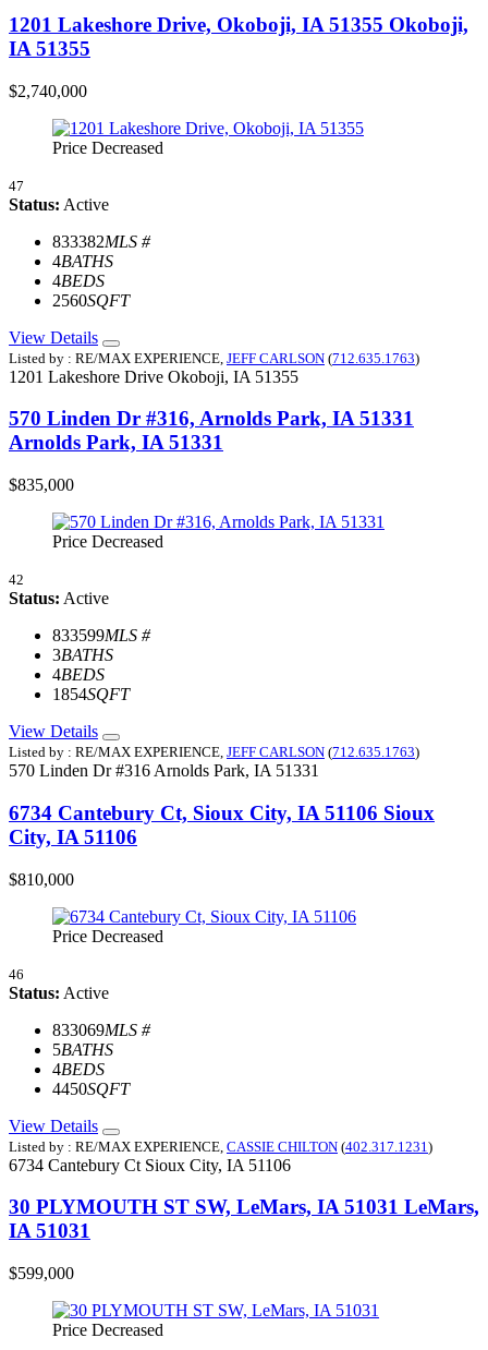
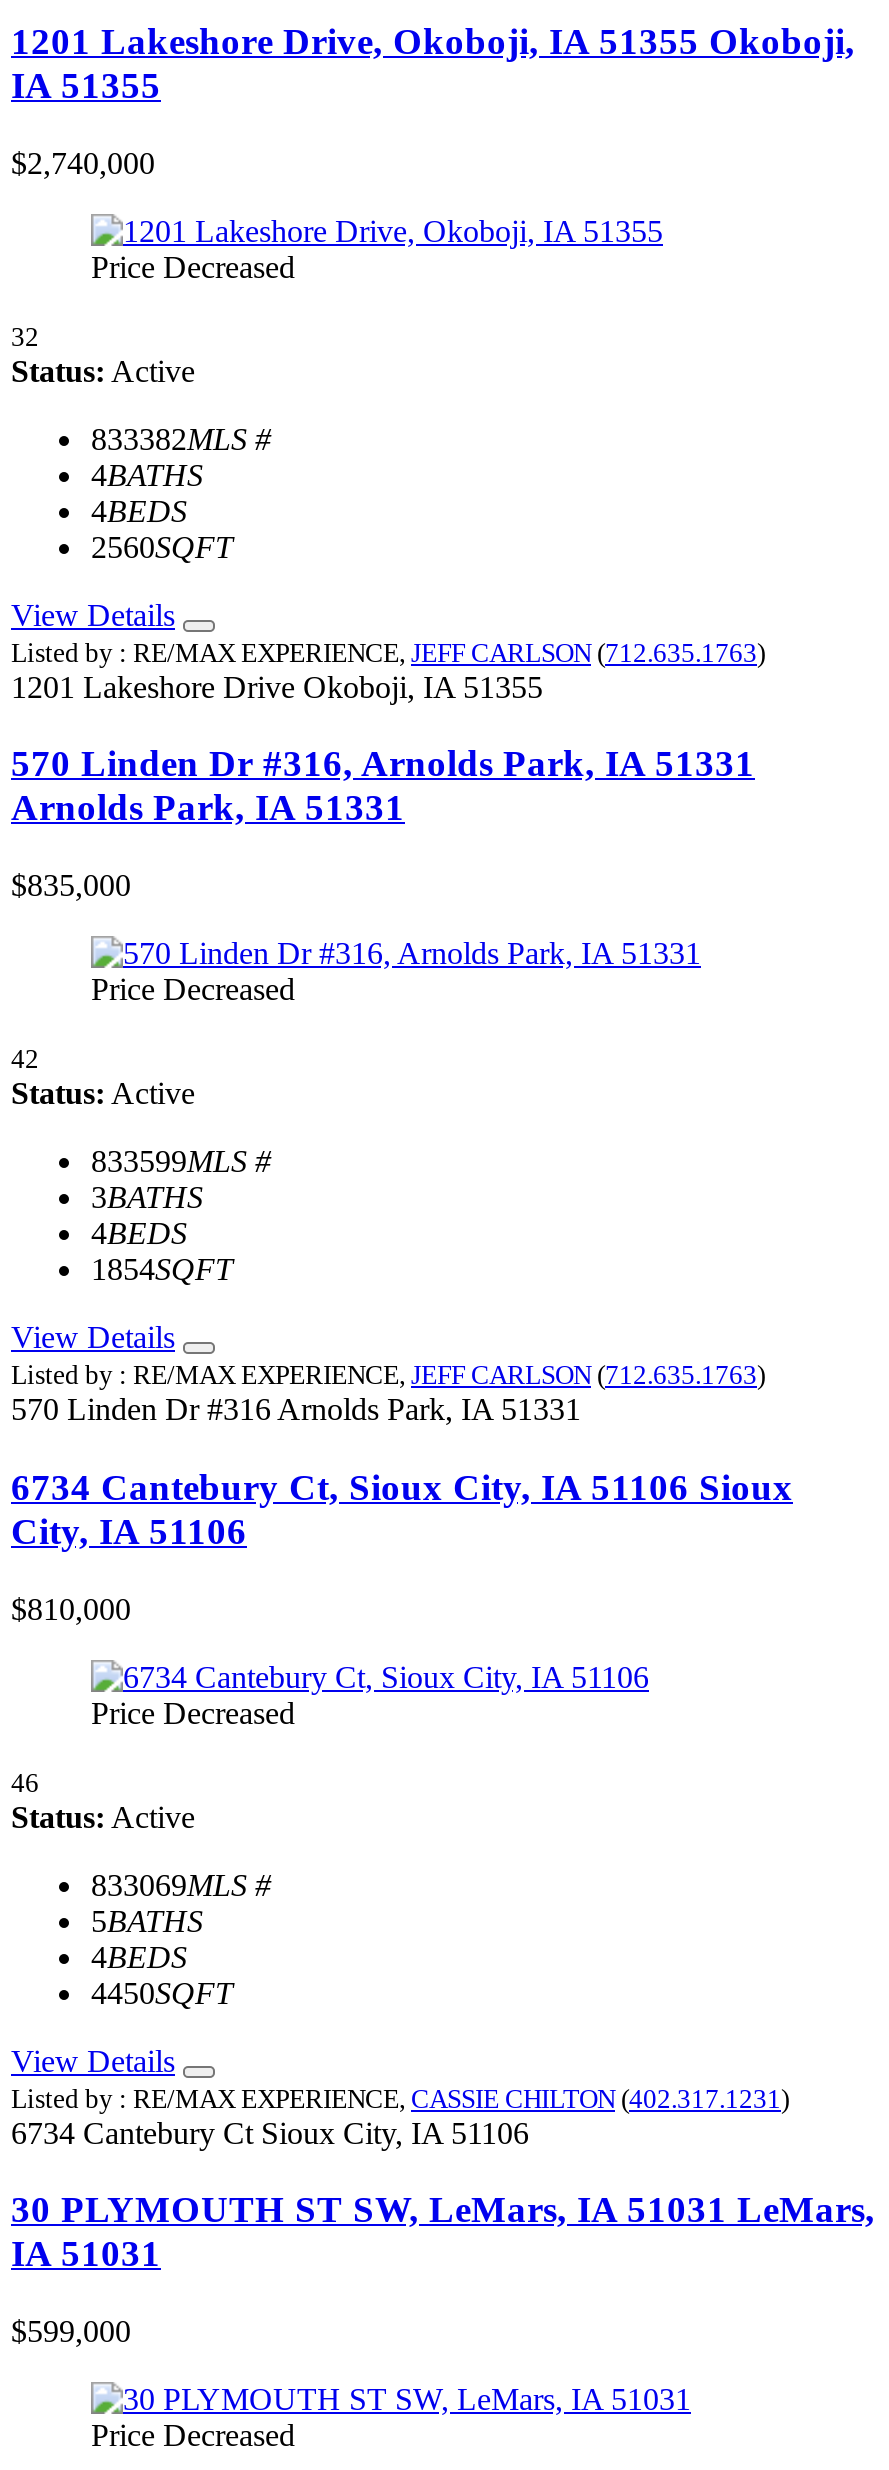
[9,177,24,194] 47 -> [11,321,39,351] 32

